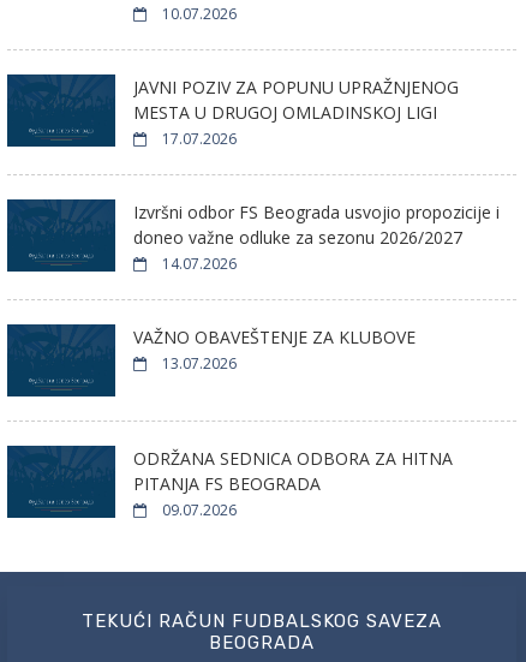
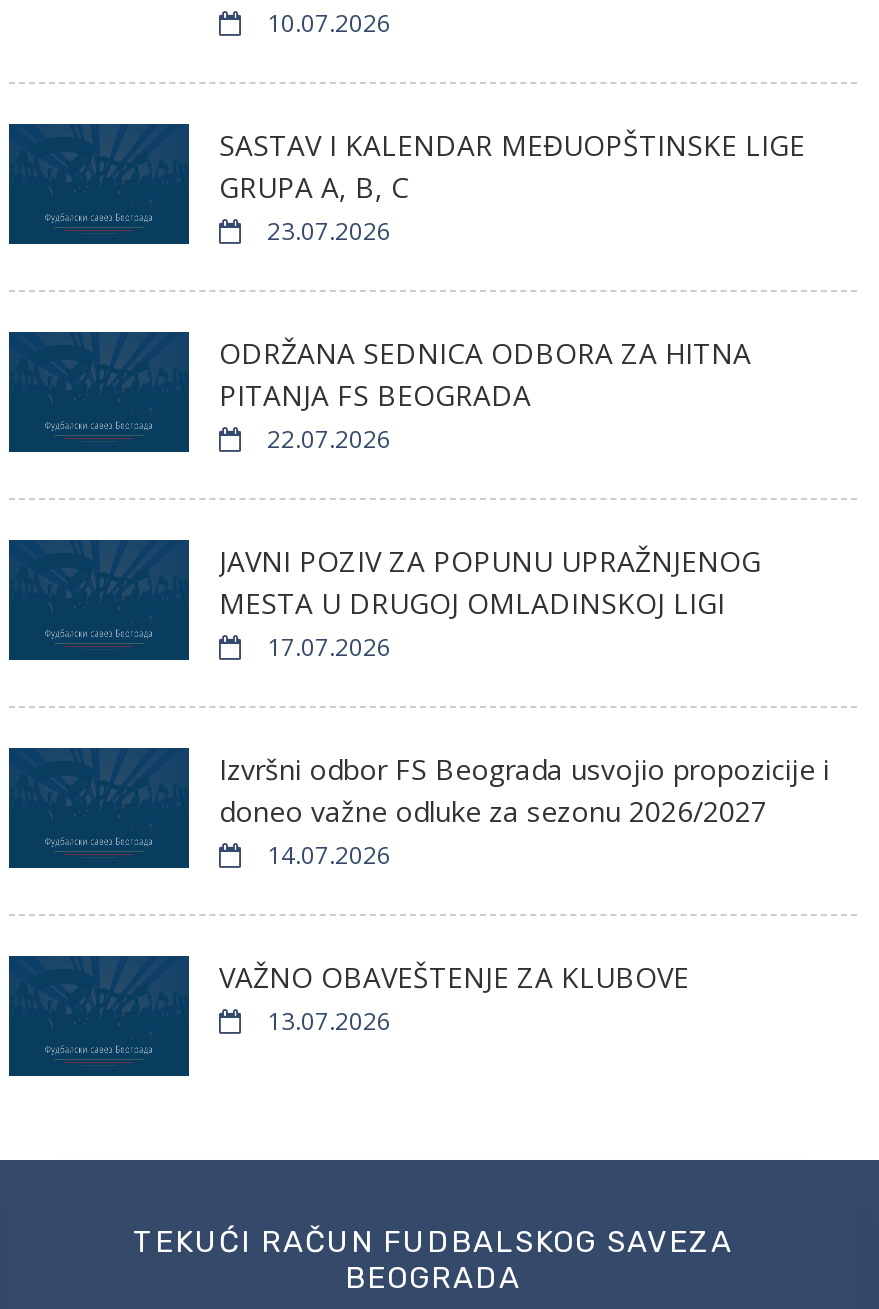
none -> [219,126,805,456] SASTAV I KALENDAR MEĐUOPŠTINSKE LIGE | GRUPA A, B, C | 23.07.2026 | 22.07.2026
moved [133,76,500,374] -> [219,542,829,1038]: JAVNI POZIV ZA POPUNU UPRAŽNJENOG | MESTA U DRUGOJ OMLADINSKOJ LIGI | 17.07.2026 | Izvršni odbor FS Beograda usvojio propozicije i | doneo važne odluke za sezonu 2026/2027 | 14.07.2026 | VAŽNO OBAVEŠTENJE ZA KLUBOVE | 13.07.2026
moved [133,447,453,495] -> [219,334,751,414]: ODRŽANA SEDNICA ODBORA ZA HITNA | PITANJA FS BEOGRADA
[159,500,237,520] 09.07.2026 -> none

